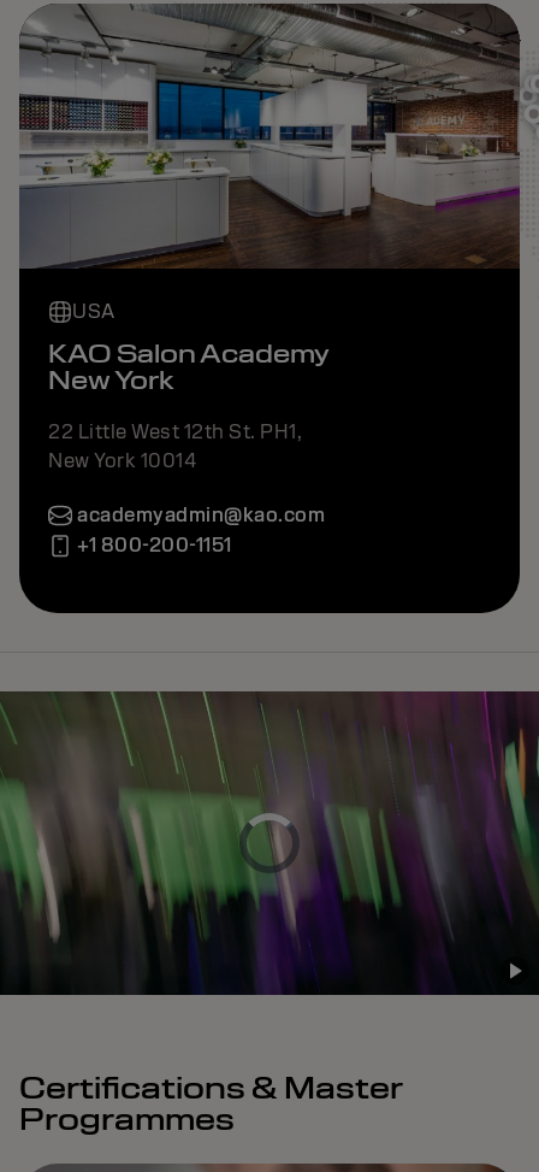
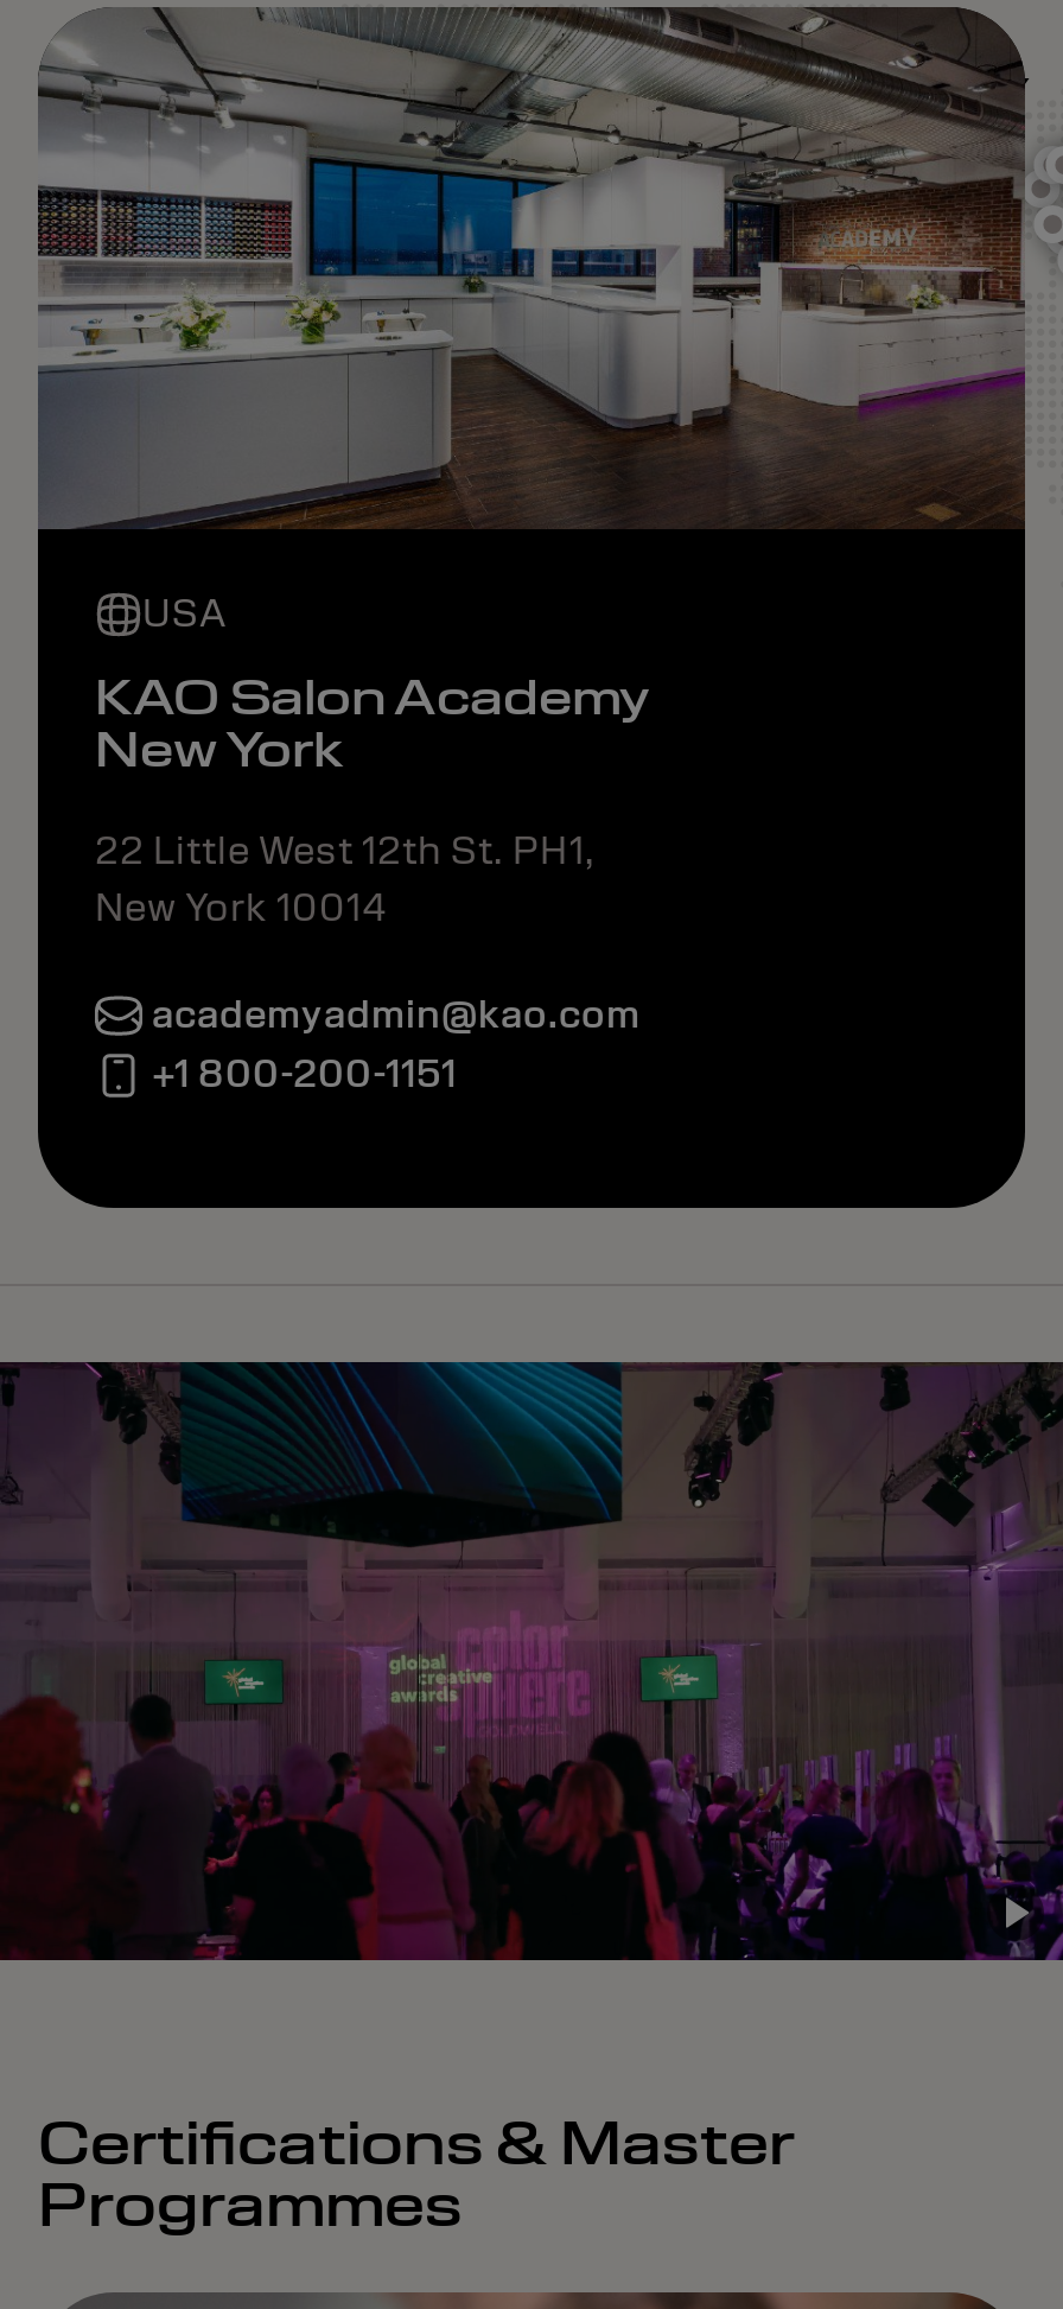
[4,690,535,996] [image] -> [7,1360,1056,1963] [image]

